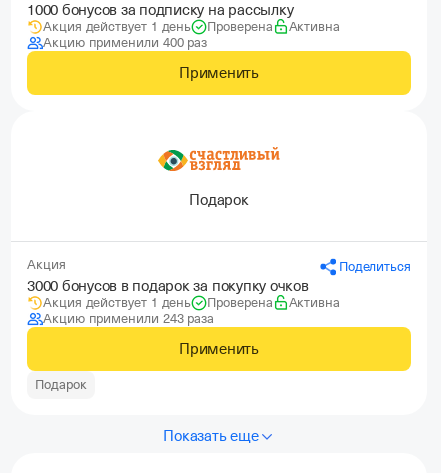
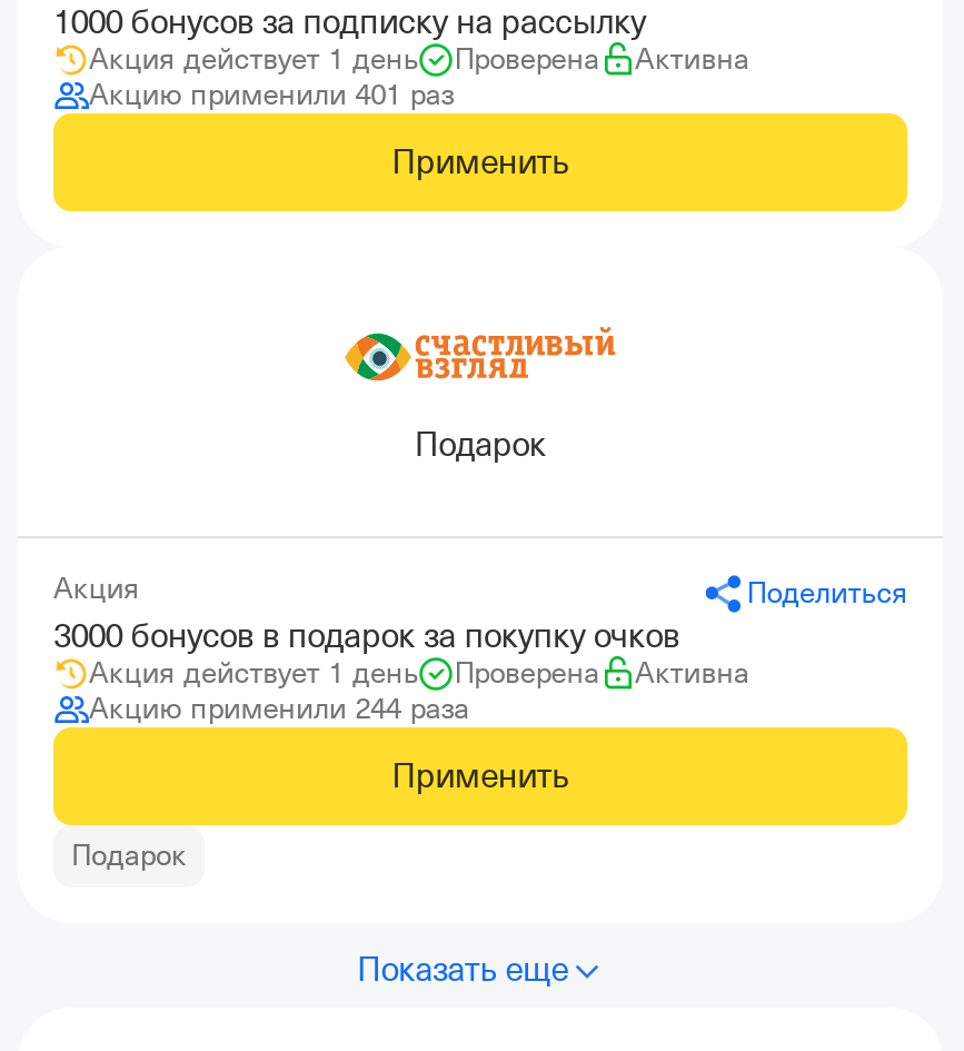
[43,35,207,50] Акцию применили 400 раз -> [89,78,454,111] Акцию применили 401 раз
[43,311,214,326] Акцию применили 243 раза -> [89,692,469,725] Акцию применили 244 раза

